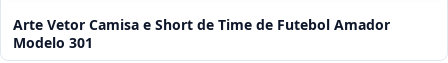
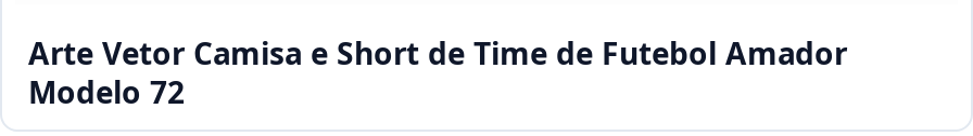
[13,33,93,52] Modelo 301 -> [28,71,185,112] Modelo 72

